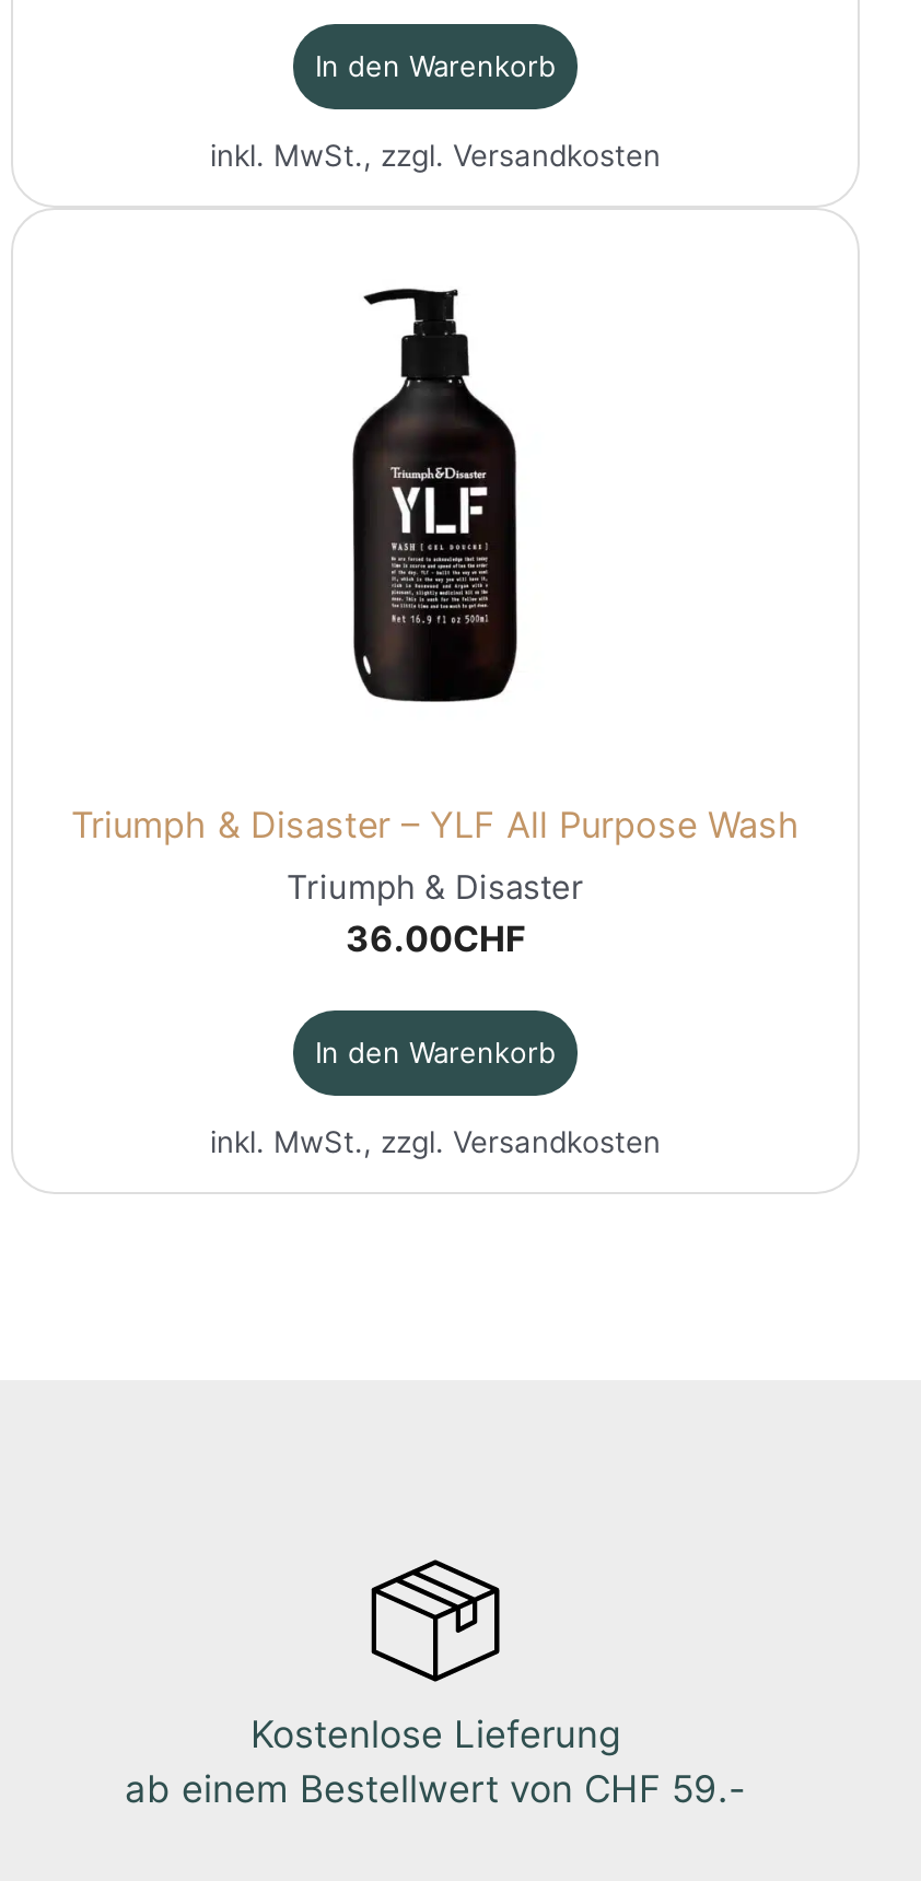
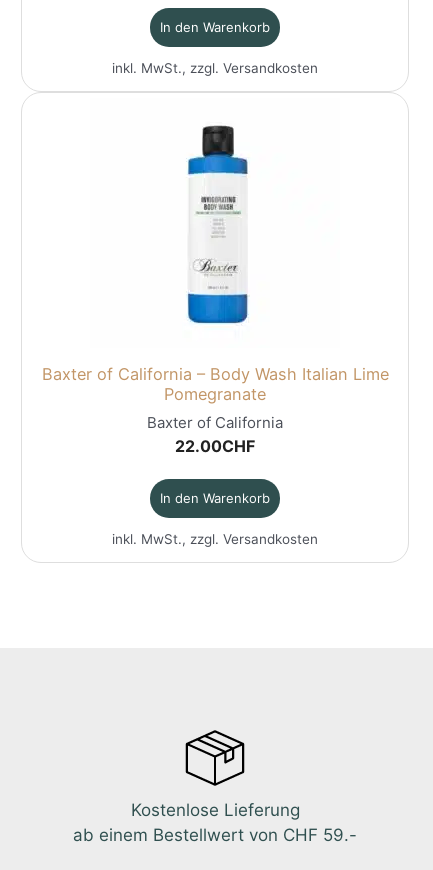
[350,282,518,704] [image] -> [177,124,252,325] [image]
[71,802,800,960] Triumph & Disaster – YLF All Purpose Wash | Triumph & Disaster | 36.00CHF -> [41,364,388,456] Baxter of California – Body Wash Italian Lime | Pomegranate | Baxter of California | 22.00CHF

